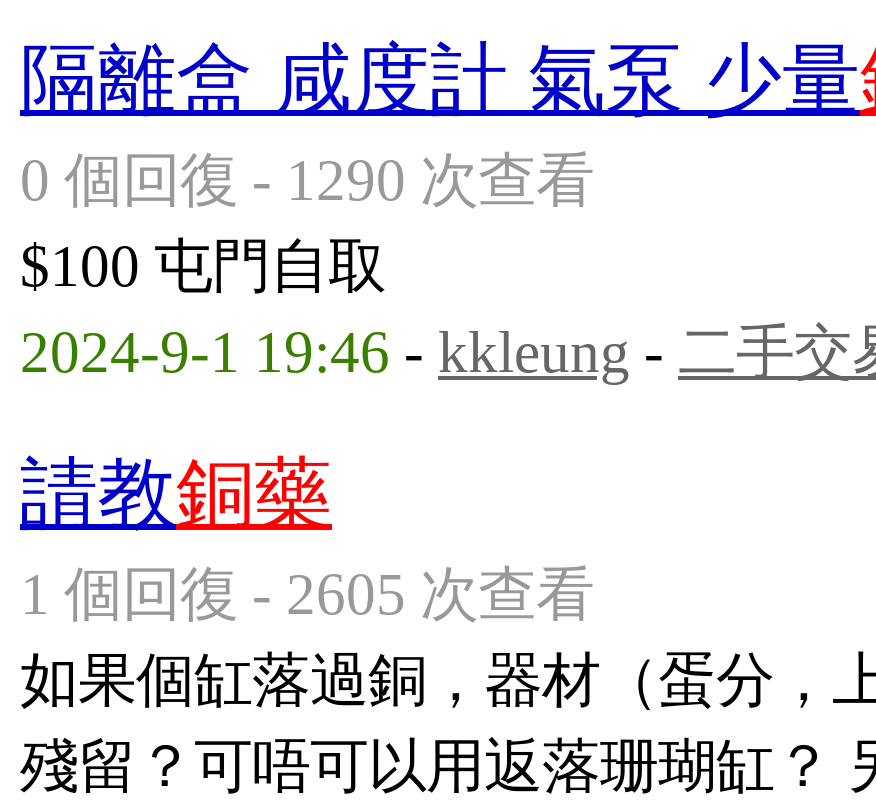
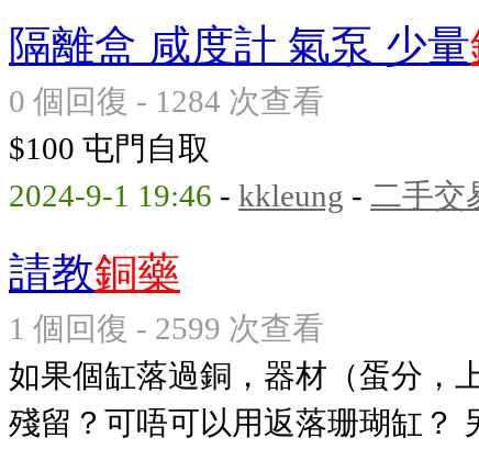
[20,148,594,212] 0 個回復 - 1290 次查看 -> [9,83,324,119] 0 個回復 - 1284 次查看
[20,562,594,626] 1 個回復 - 2605 次查看 -> [9,311,324,346] 1 個回復 - 2599 次查看

